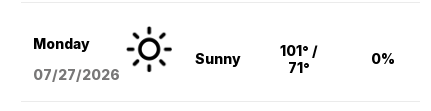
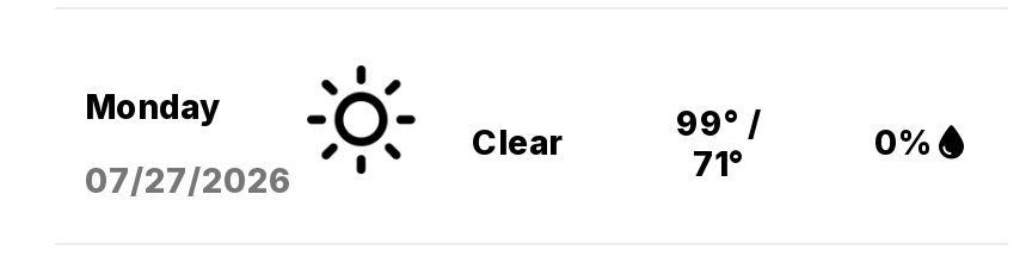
[195,42,318,67] Sunny | 101° / -> [472,104,762,163] Clear | 99° /

